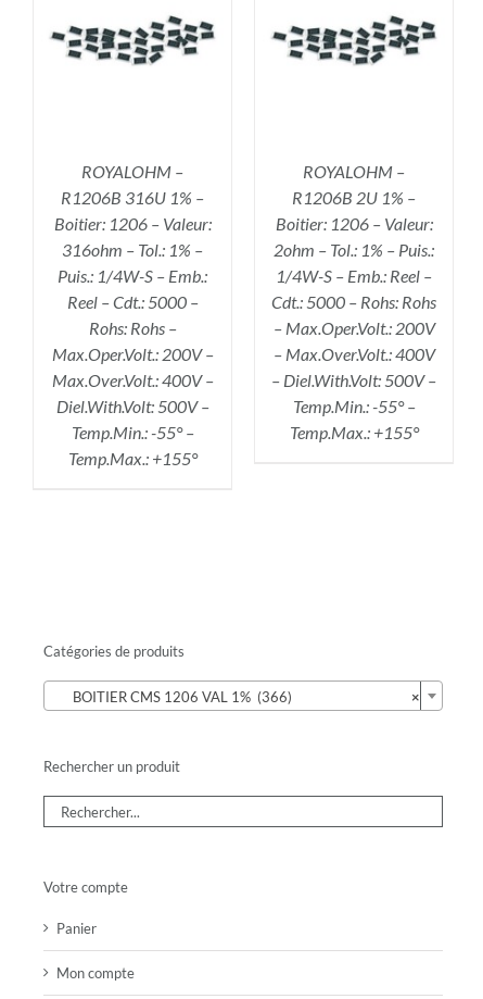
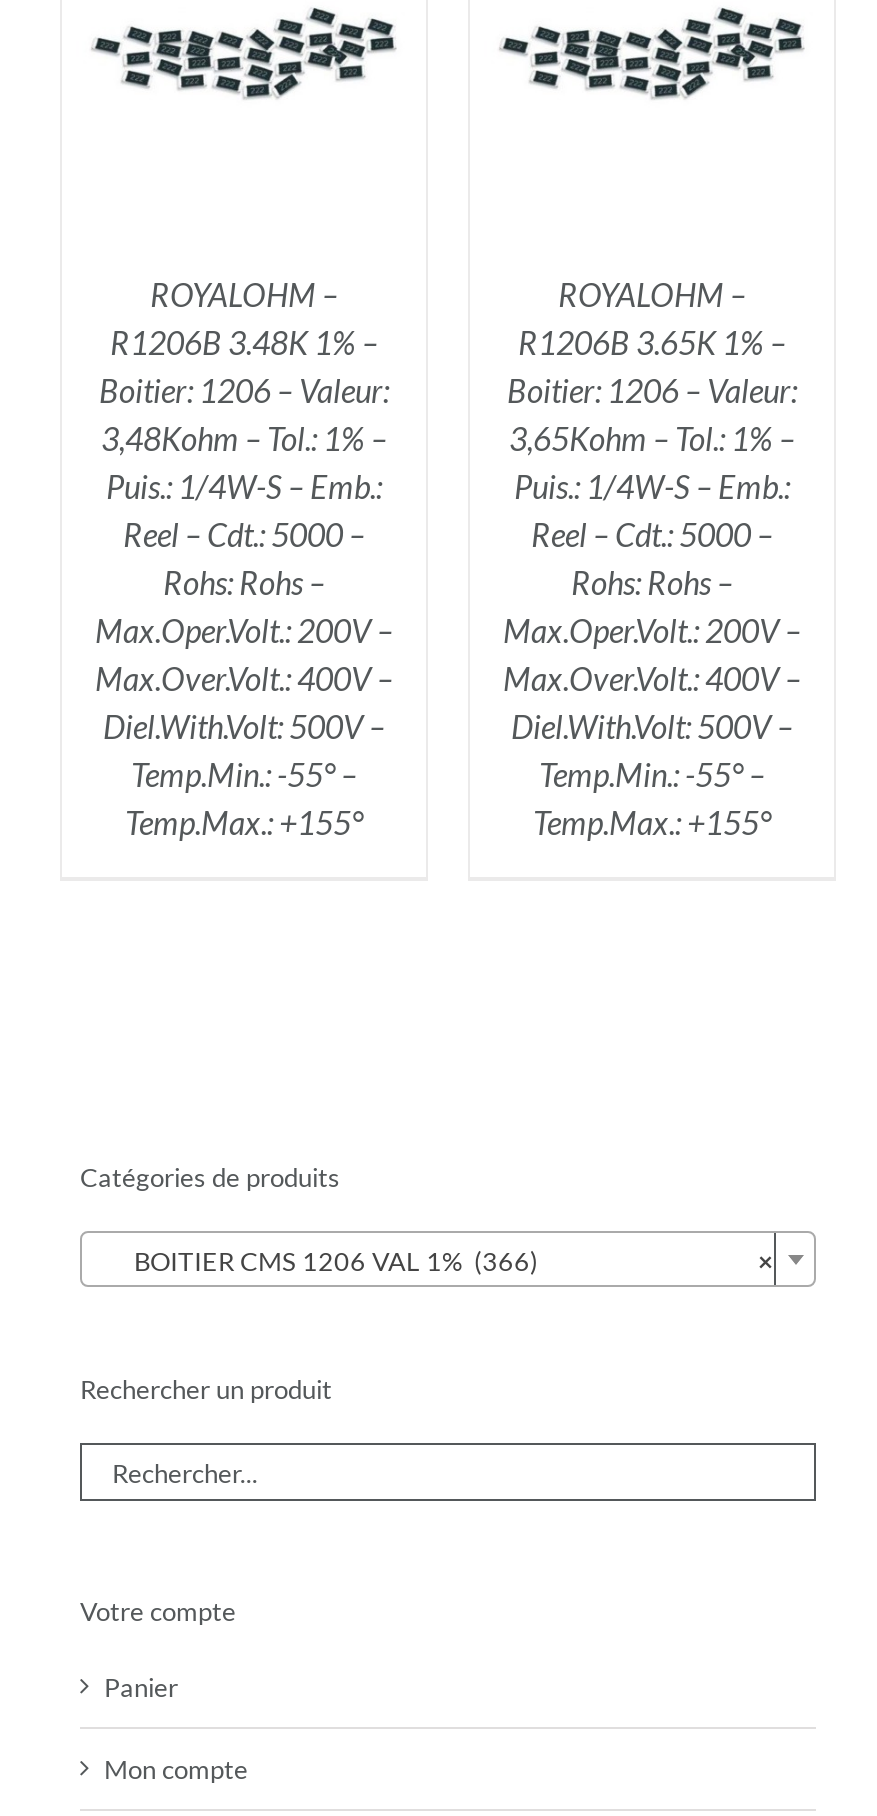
[61,187,204,208] R1206B 316U 1% – -> [110,324,378,362] R1206B 3.48K 1% –
[292,187,416,208] R1206B 2U 1% – -> [518,324,786,362] R1206B 3.65K 1% –
[62,240,203,260] 316ohm – Tol.: 1% – -> [101,420,387,458] 3,48Kohm – Tol.: 1% –
[271,240,436,391] 2ohm – Tol.: 1% – Puis.: | 1/4W-S – Emb.: Reel – | Cdt.: 5000 – Rohs: Rohs | – Max.Oper.Volt.: 200V | – Max.Over.Volt.: 400V | – Diel.With.Volt: 500V – -> [503,420,801,746] 3,65Kohm – Tol.: 1% – | Puis.: 1/4W-S – Emb.: | Reel – Cdt.: 5000 – | Rohs: Rohs – | Max.Oper.Volt.: 200V – | Max.Over.Volt.: 400V – | Diel.With.Volt: 500V –
moved [289,396,418,443] -> [533,756,771,842]: Temp.Min.: -55° – | Temp.Max.: +155°

